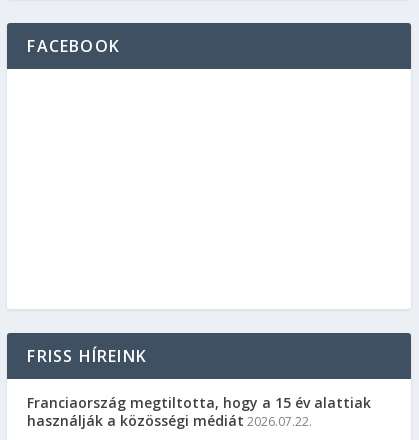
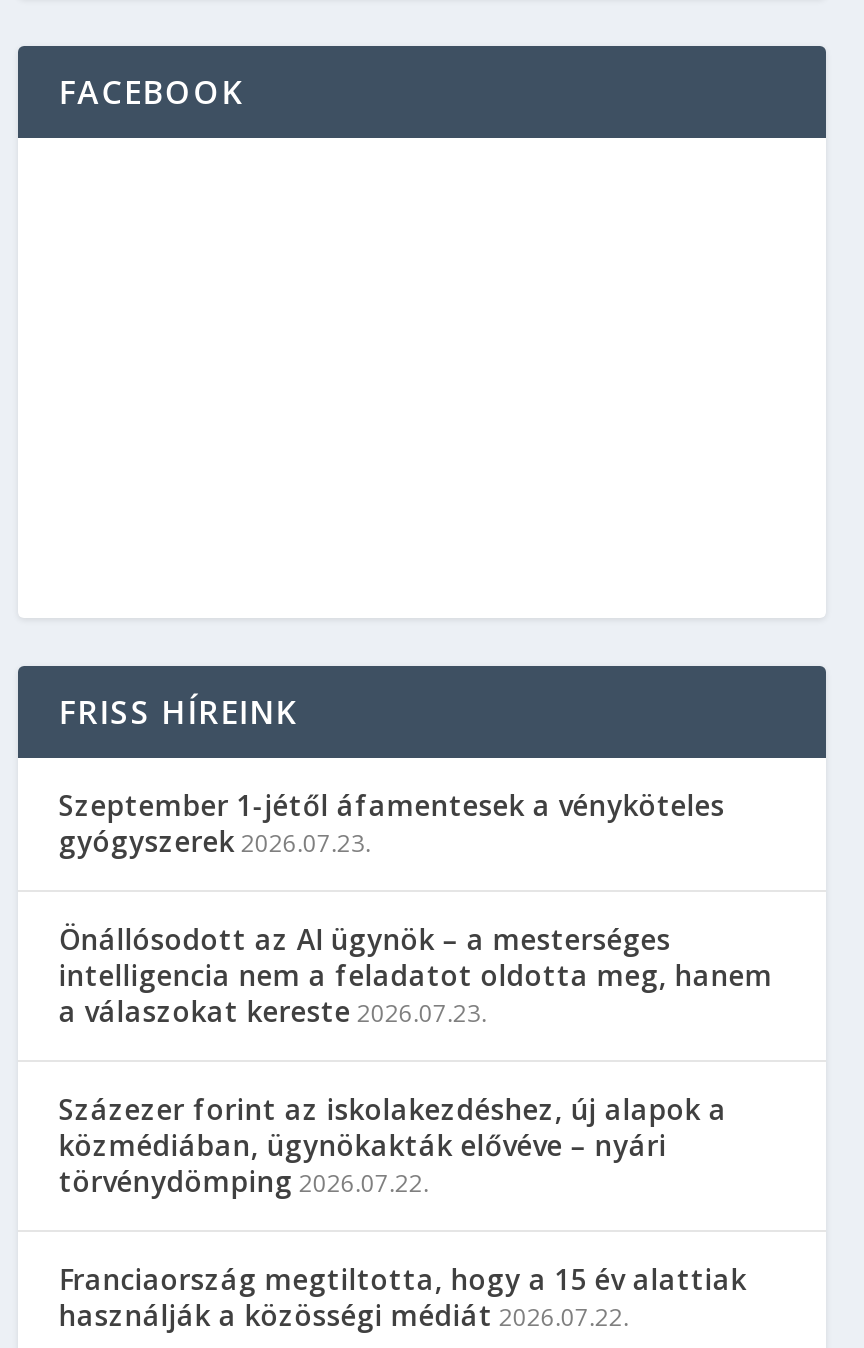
none -> [59,785,773,1199] Szeptember 1-jétől áfamentesek a vényköteles | gyógyszerek 2026.07.23. | Önállósodott az AI ügynök – a mesterséges | intelligencia nem a feladatot oldotta meg, hanem | a válaszokat kereste 2026.07.23. | Százezer forint az iskolakezdéshez, új alapok a | közmédiában, ügynökakták elővéve – nyári | törvénydömping 2026.07.22.

